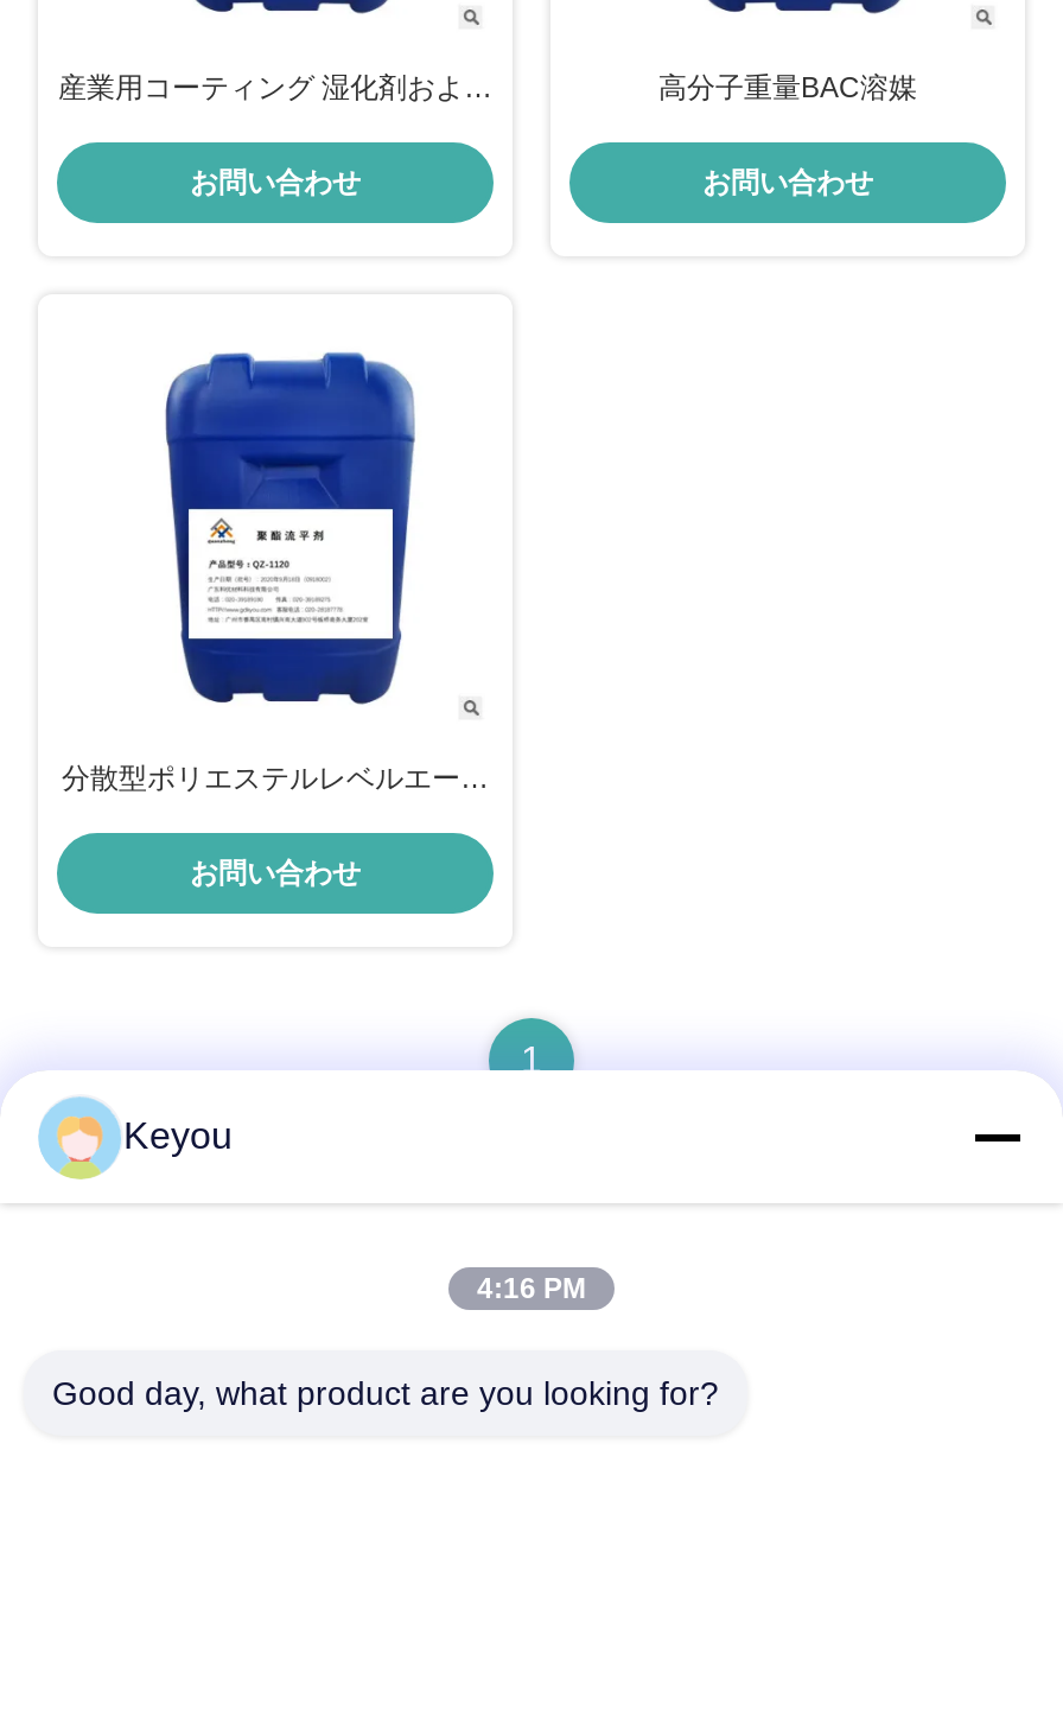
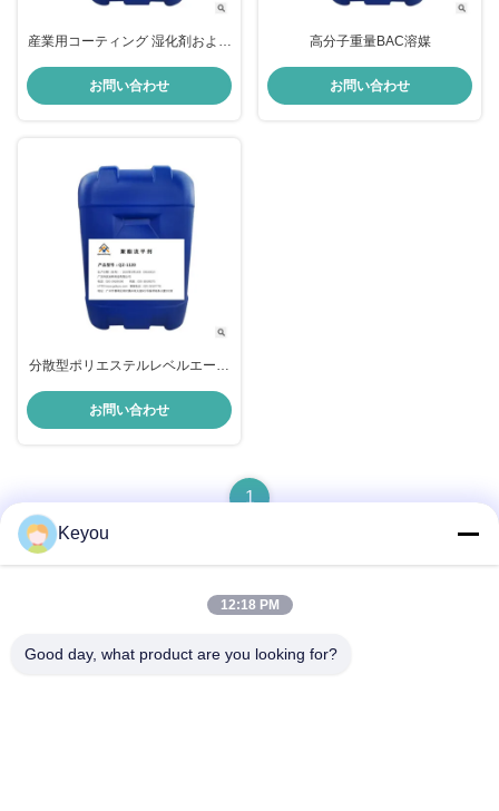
[477,1272,586,1305] 4:16 PM -> [220,597,279,613] 12:18 PM

